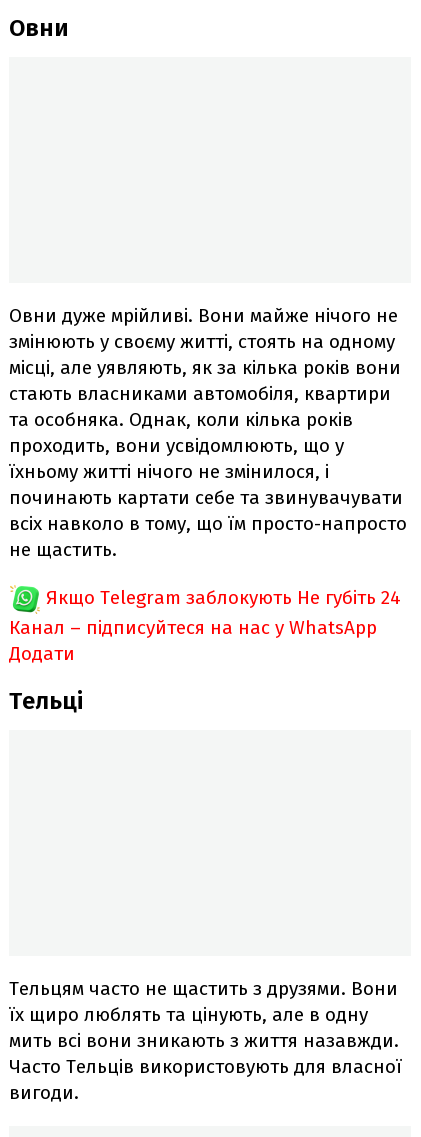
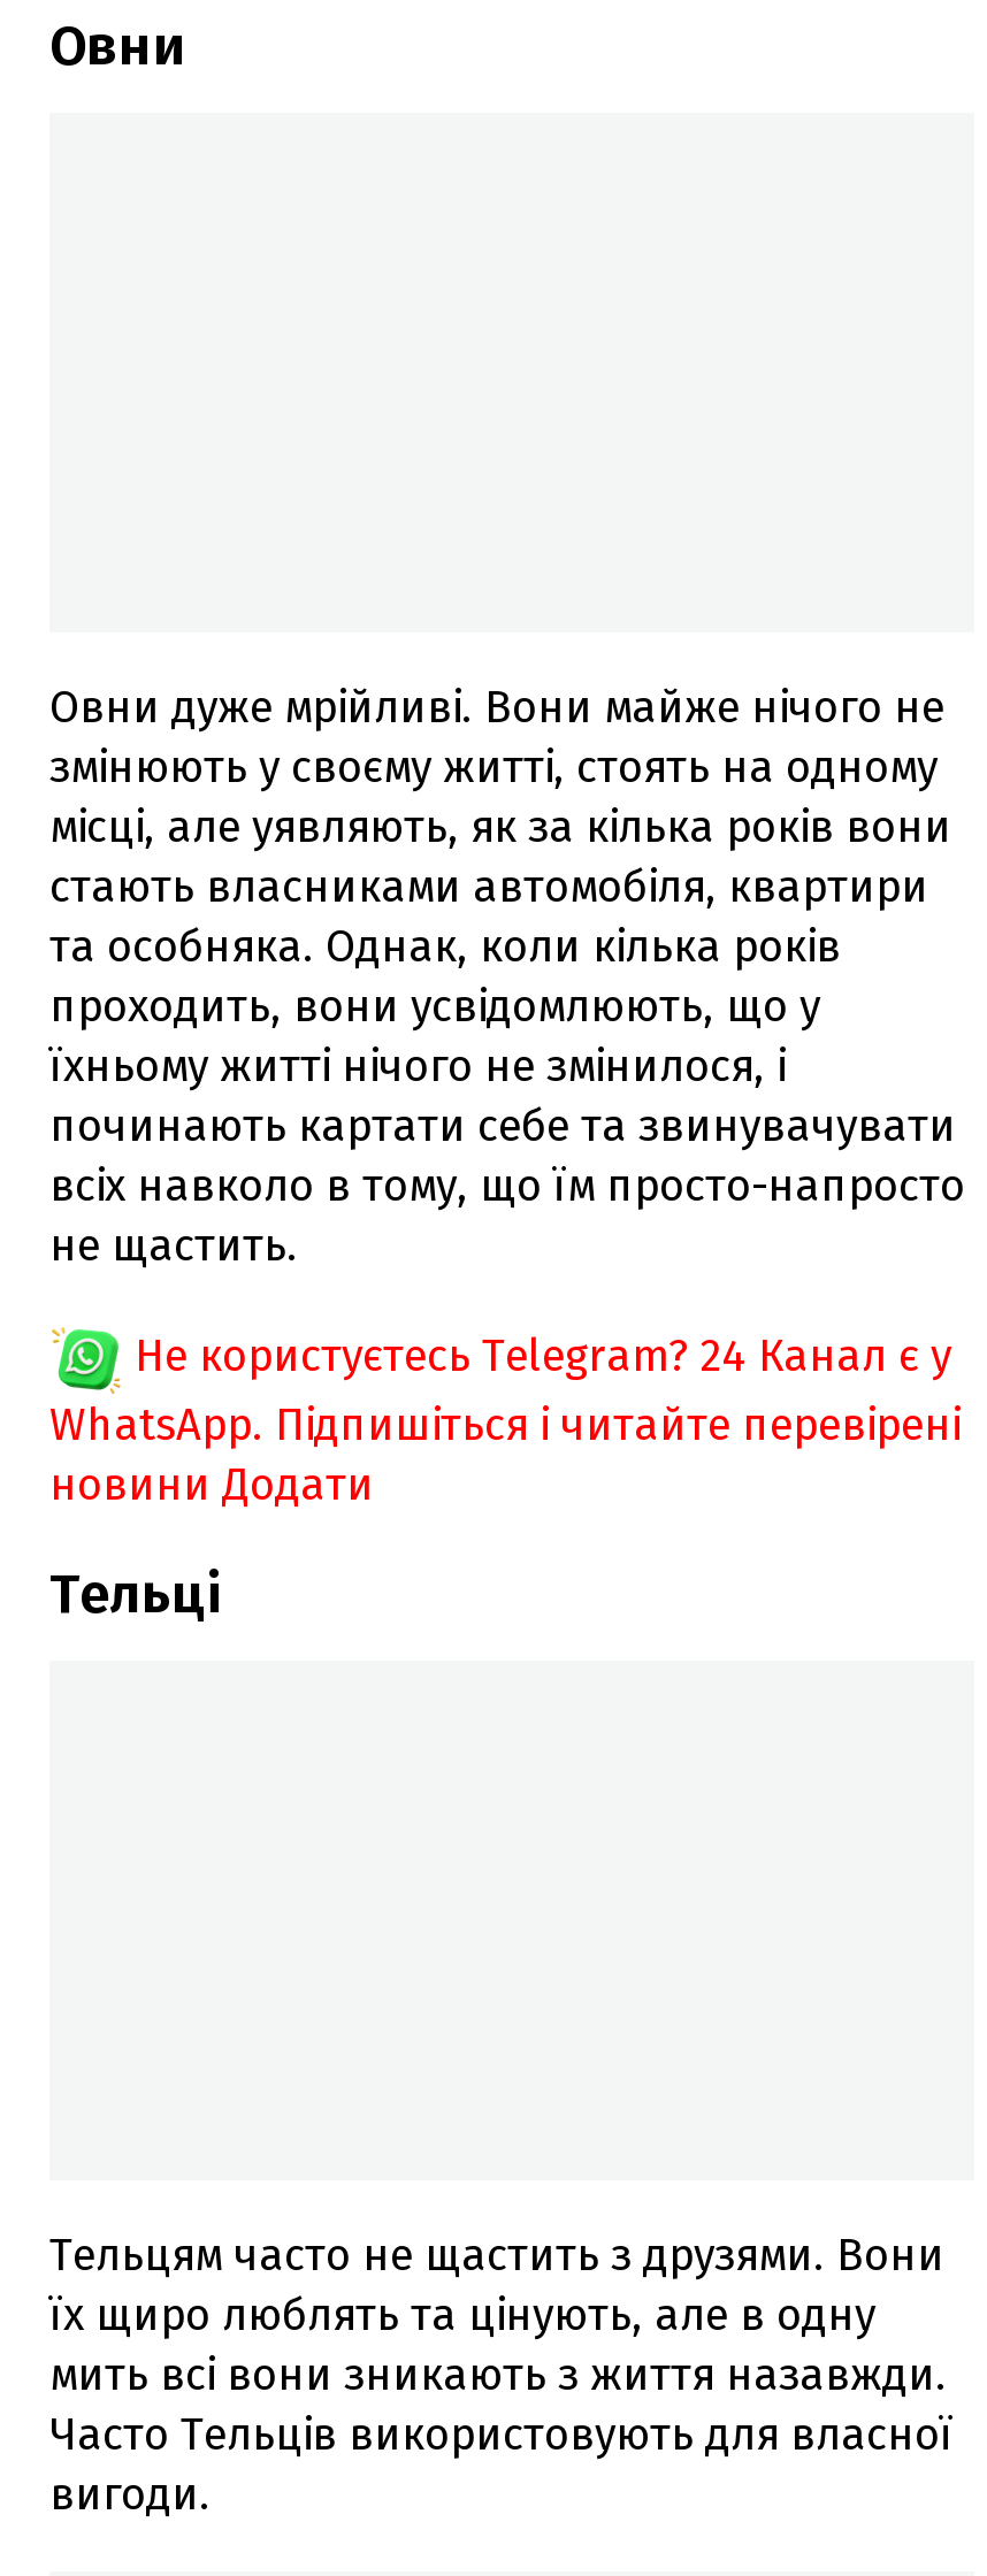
[9,586,401,665] Якщо Telegram заблокують Не губіть 24 | Канал – підписуйтеся на нас у WhatsApp | Додати -> [49,1329,961,1510] Не користуєтесь Telegram? 24 Канал є у | WhatsApp. Підпишіться і читайте перевірені | новини Додати

